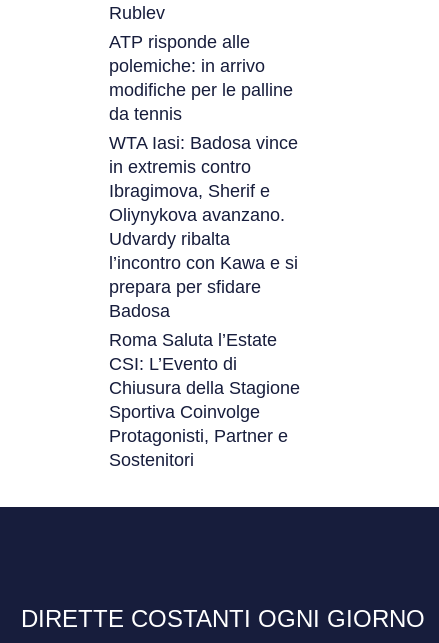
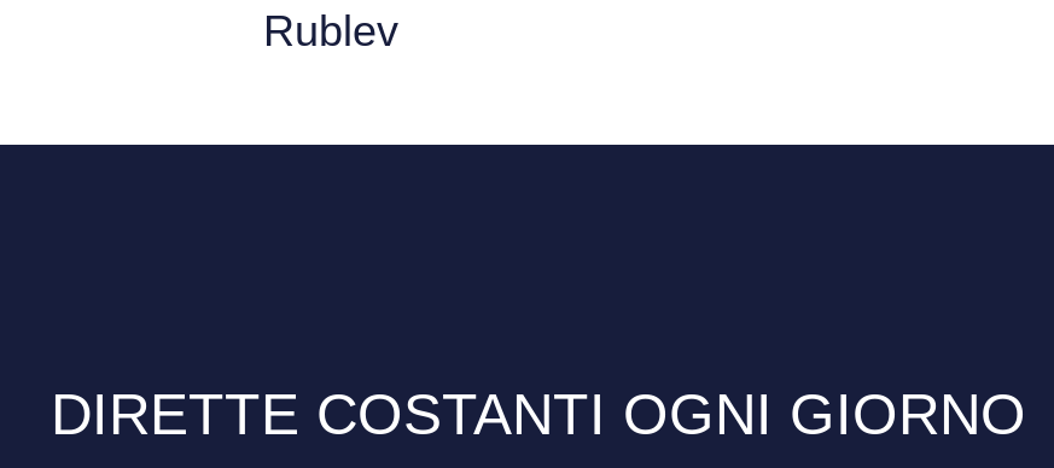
[109,32,300,470] ATP risponde alle | polemiche: in arrivo | modifiche per le palline | da tennis | WTA Iasi: Badosa vince | in extremis contro | Ibragimova, Sherif e | Oliynykova avanzano. | Udvardy ribalta | l’incontro con Kawa e si | prepara per sfidare | Badosa | Roma Saluta l’Estate | CSI: L’Evento di | Chiusura della Stagione | Sportiva Coinvolge | Protagonisti, Partner e | Sostenitori -> none

